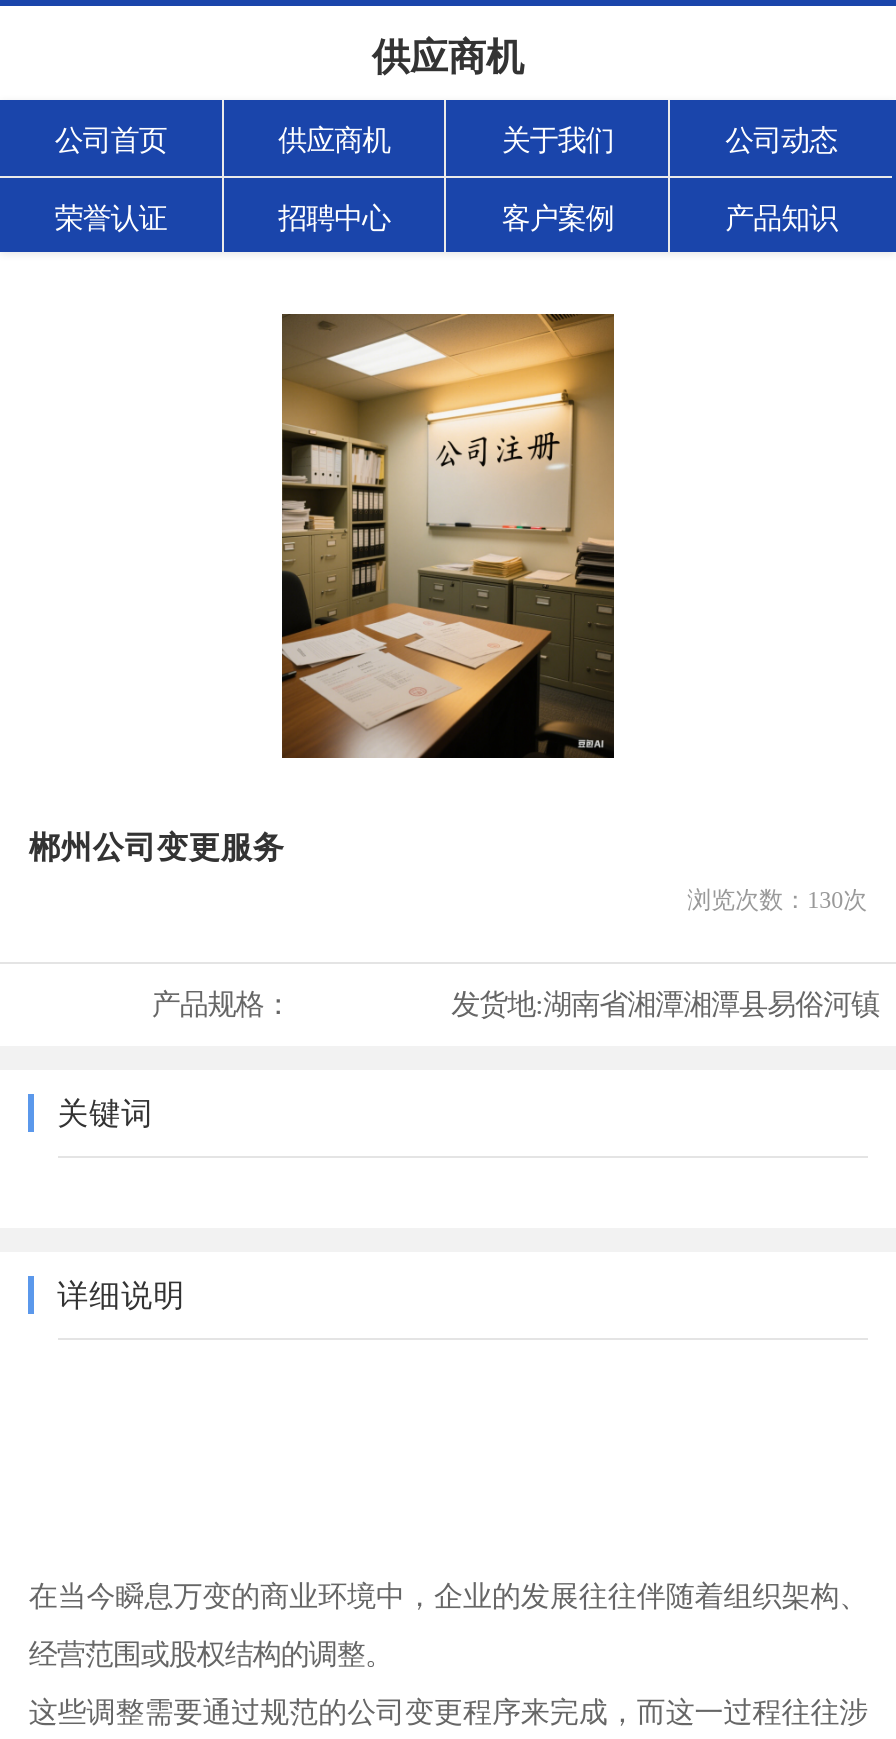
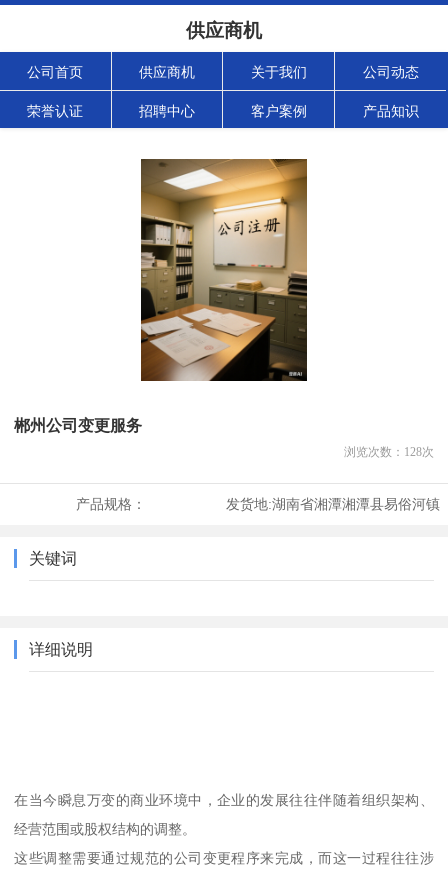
[687,886,867,914] 浏览次数：130次 -> [344,445,434,459] 浏览次数：128次

